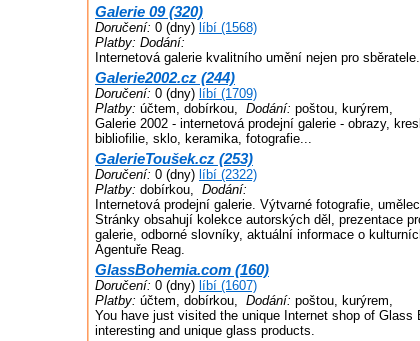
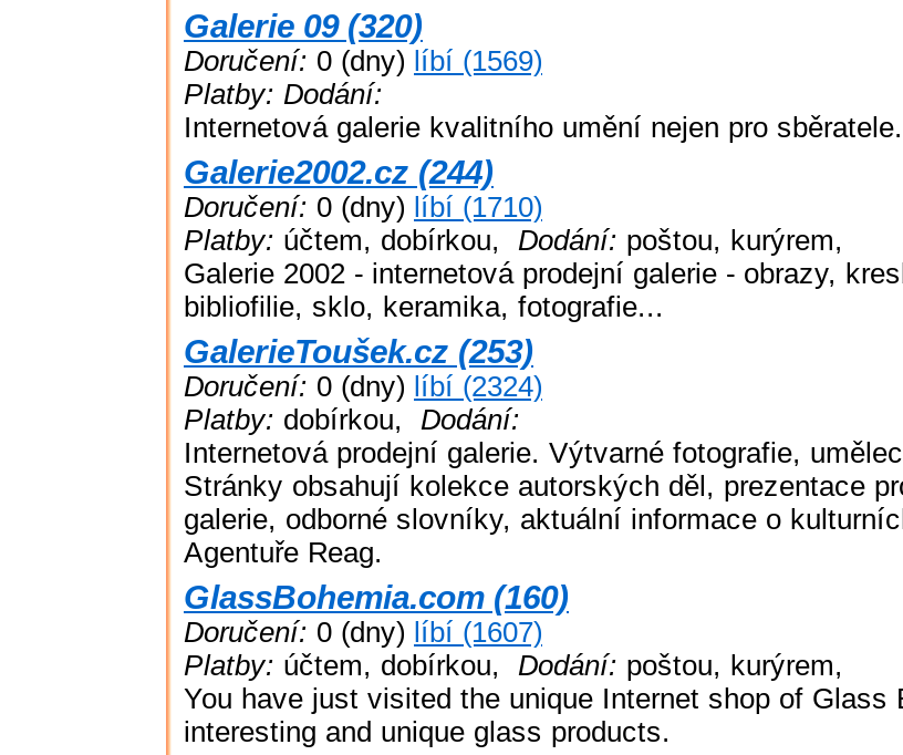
[95,20,257,35] Doručení: 0 (dny)líbí (1568) -> [184,44,542,77] Doručení: 0 (dny)líbí (1569)
[95,86,257,101] Doručení: 0 (dny) líbí (1709) -> [184,190,542,224] Doručení: 0 (dny) líbí (1710)
[95,167,257,182] Doručení: 0 (dny) líbí (2322) -> [184,370,542,403] Doručení: 0 (dny) líbí (2324)

